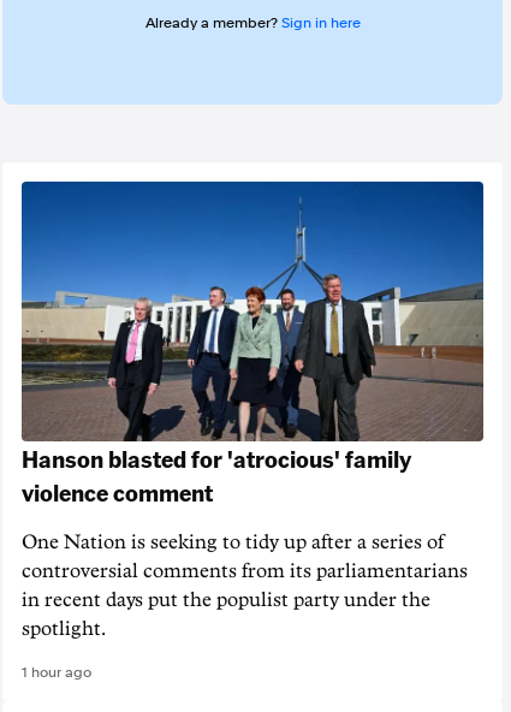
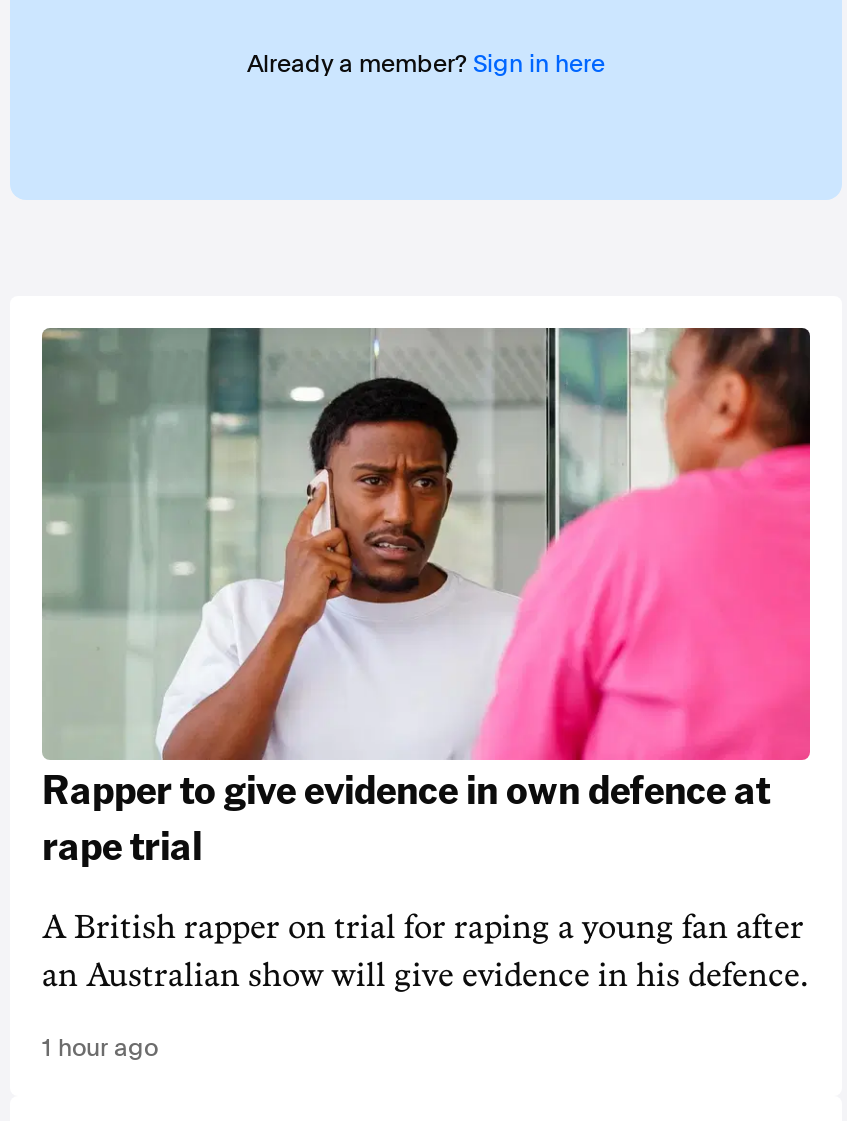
[20,180,485,639] [image] | Hanson blasted for 'atrocious' family | violence comment | One Nation is seeking to tidy up after a series of | controversial comments from its parliamentarians | in recent days put the populist party under the | spotlight. -> [40,326,812,992] [image] | Rapper to give evidence in own defence at | rape trial | A British rapper on trial for raping a young fan after | an Australian show will give evidence in his defence.

